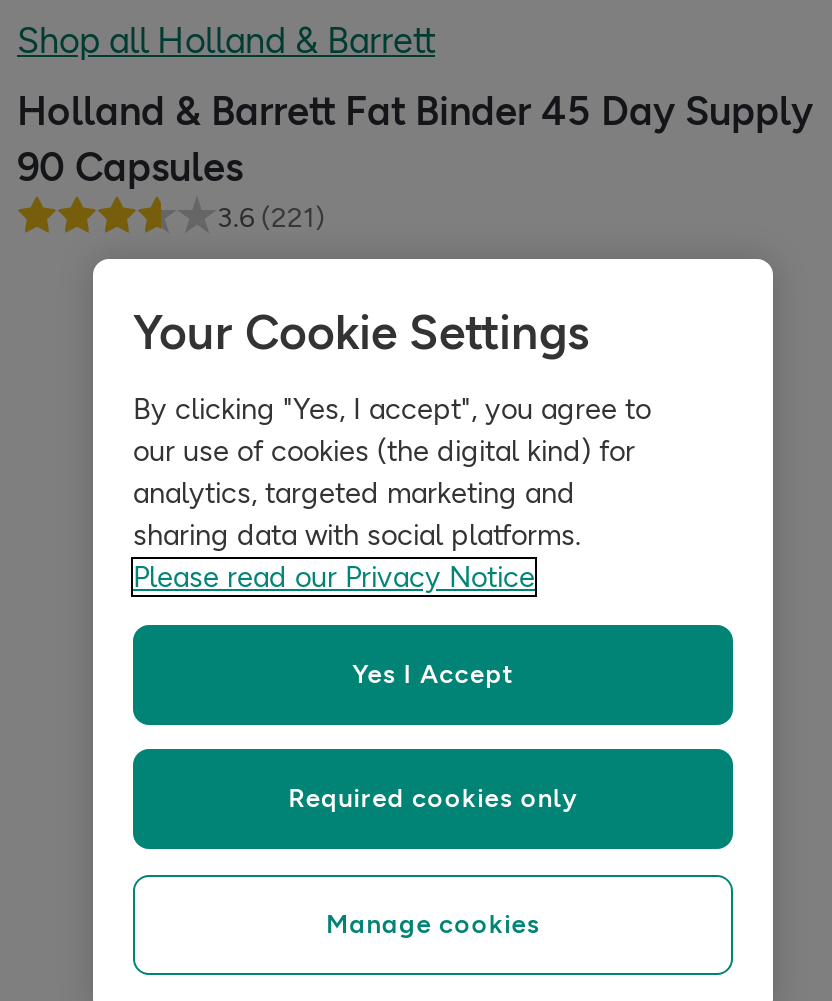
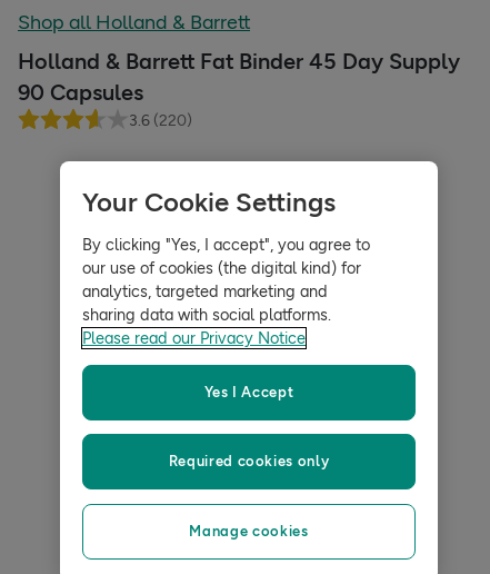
[217,201,325,235] 3.6 (221) -> [129,111,192,130] 3.6 (220)

